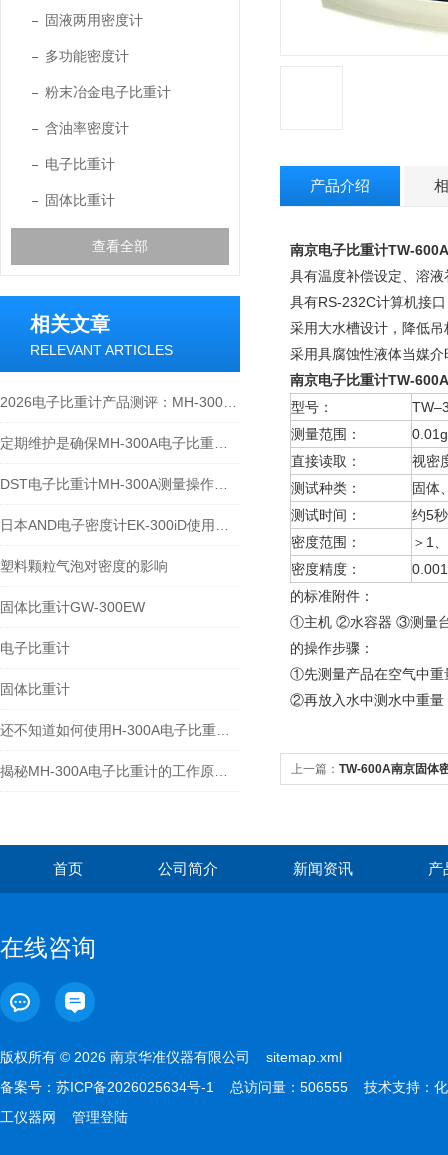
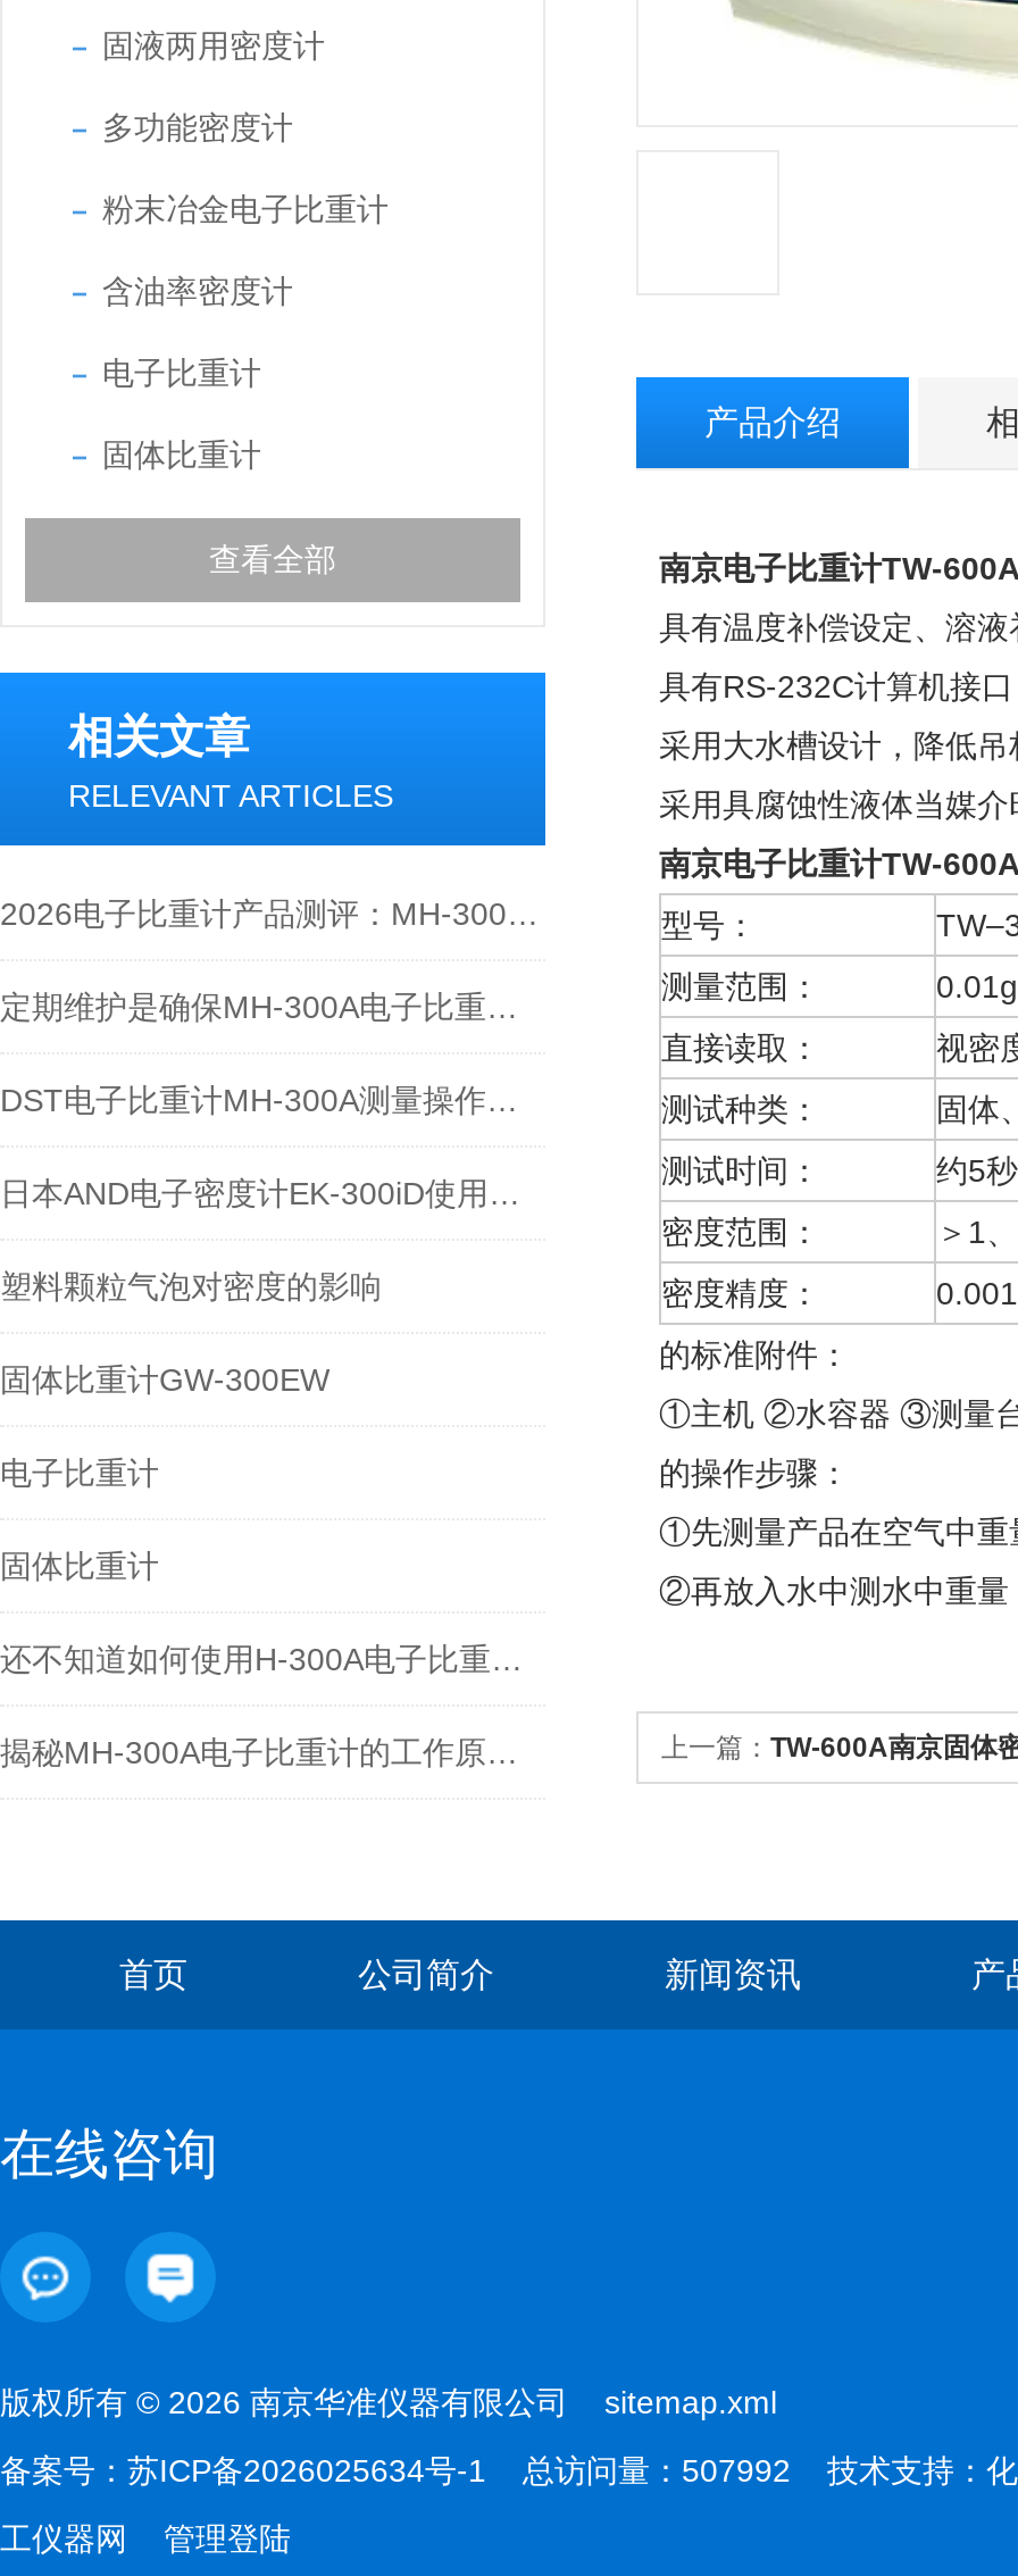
[0,1079,448,1095] 备案号：苏ICP备2026025634号-1总访问量：506555 技术支持：化 -> [0,2452,1018,2489] 备案号：苏ICP备2026025634号-1总访问量：507992 技术支持：化

